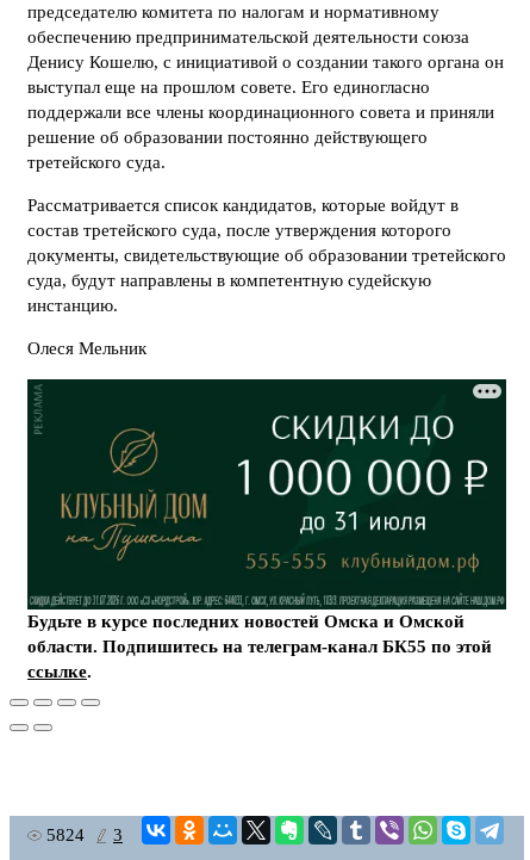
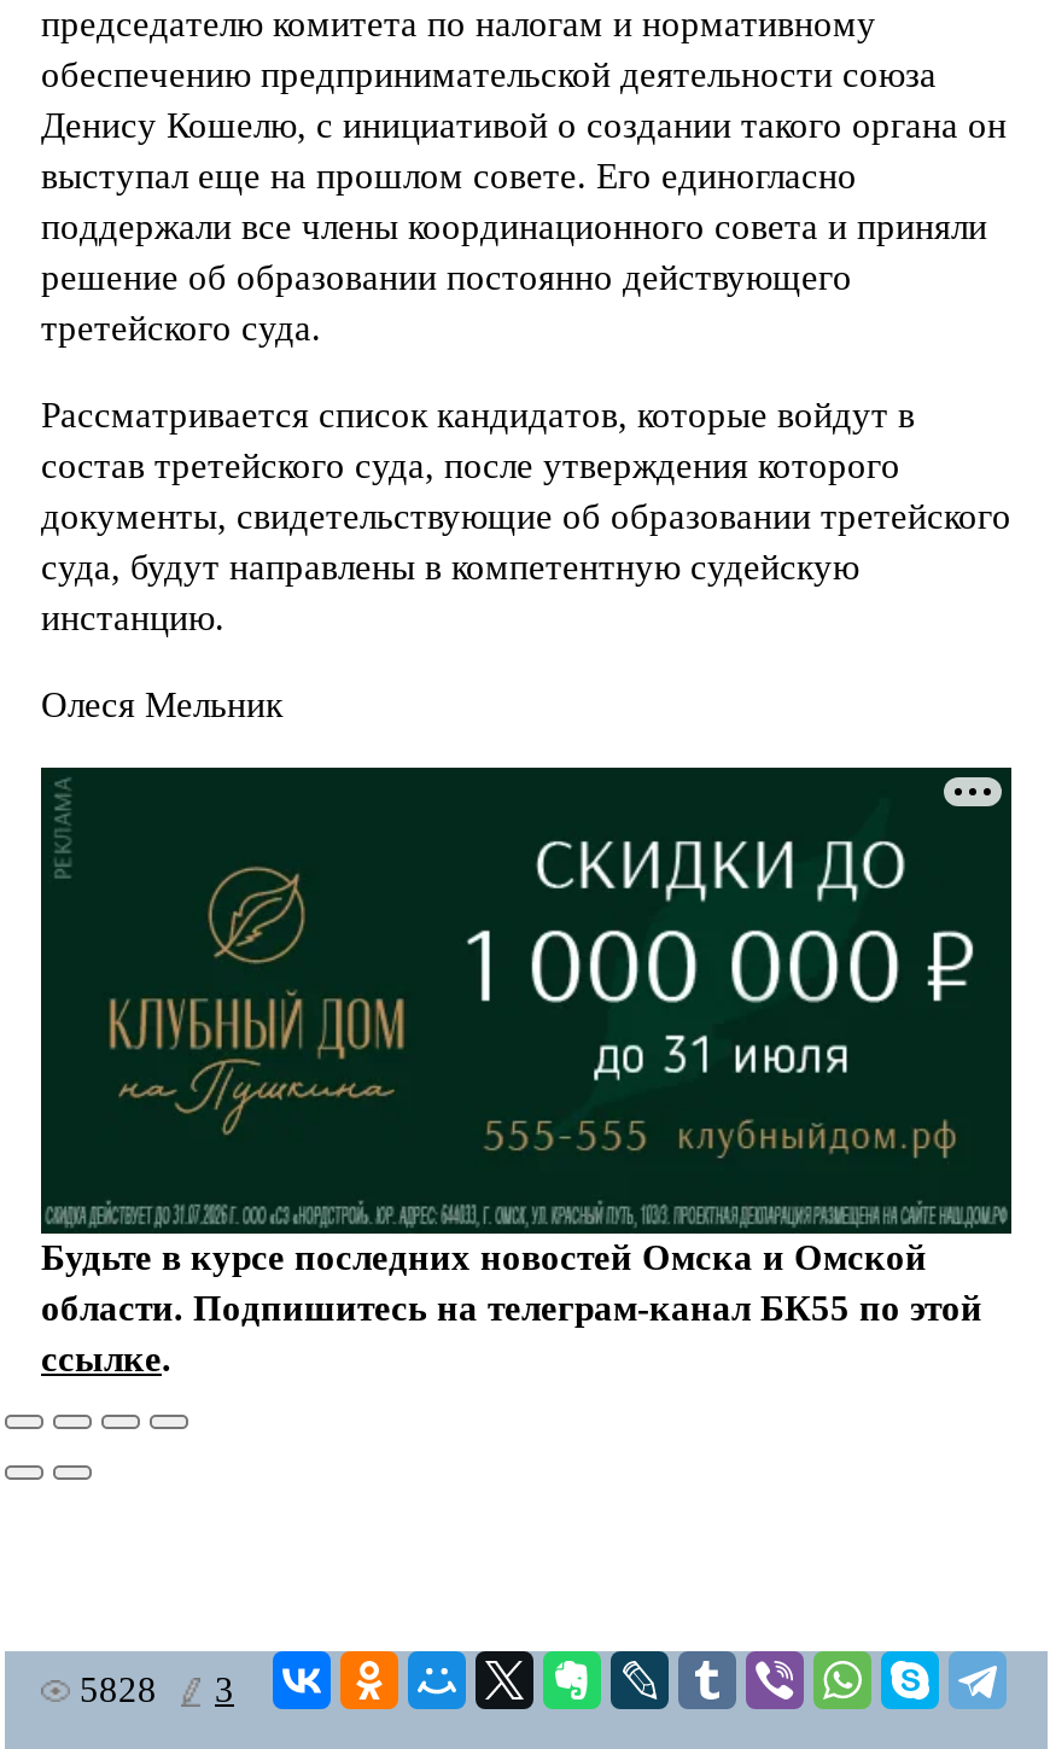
[46,826,123,845] 5824 3 -> [80,1671,234,1710] 5828 3

